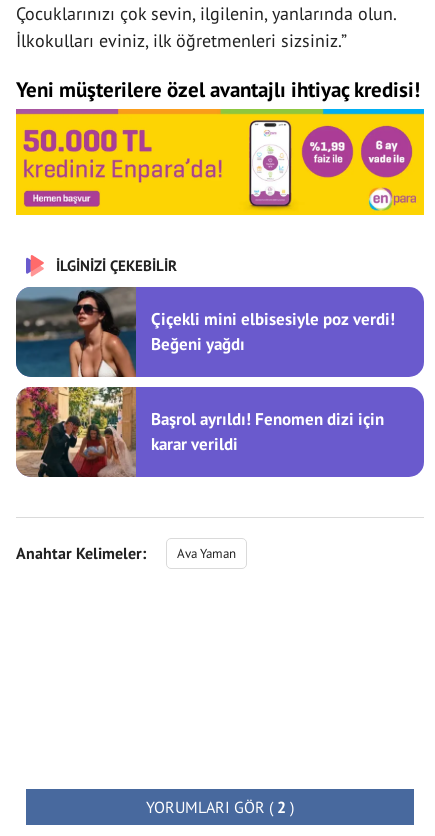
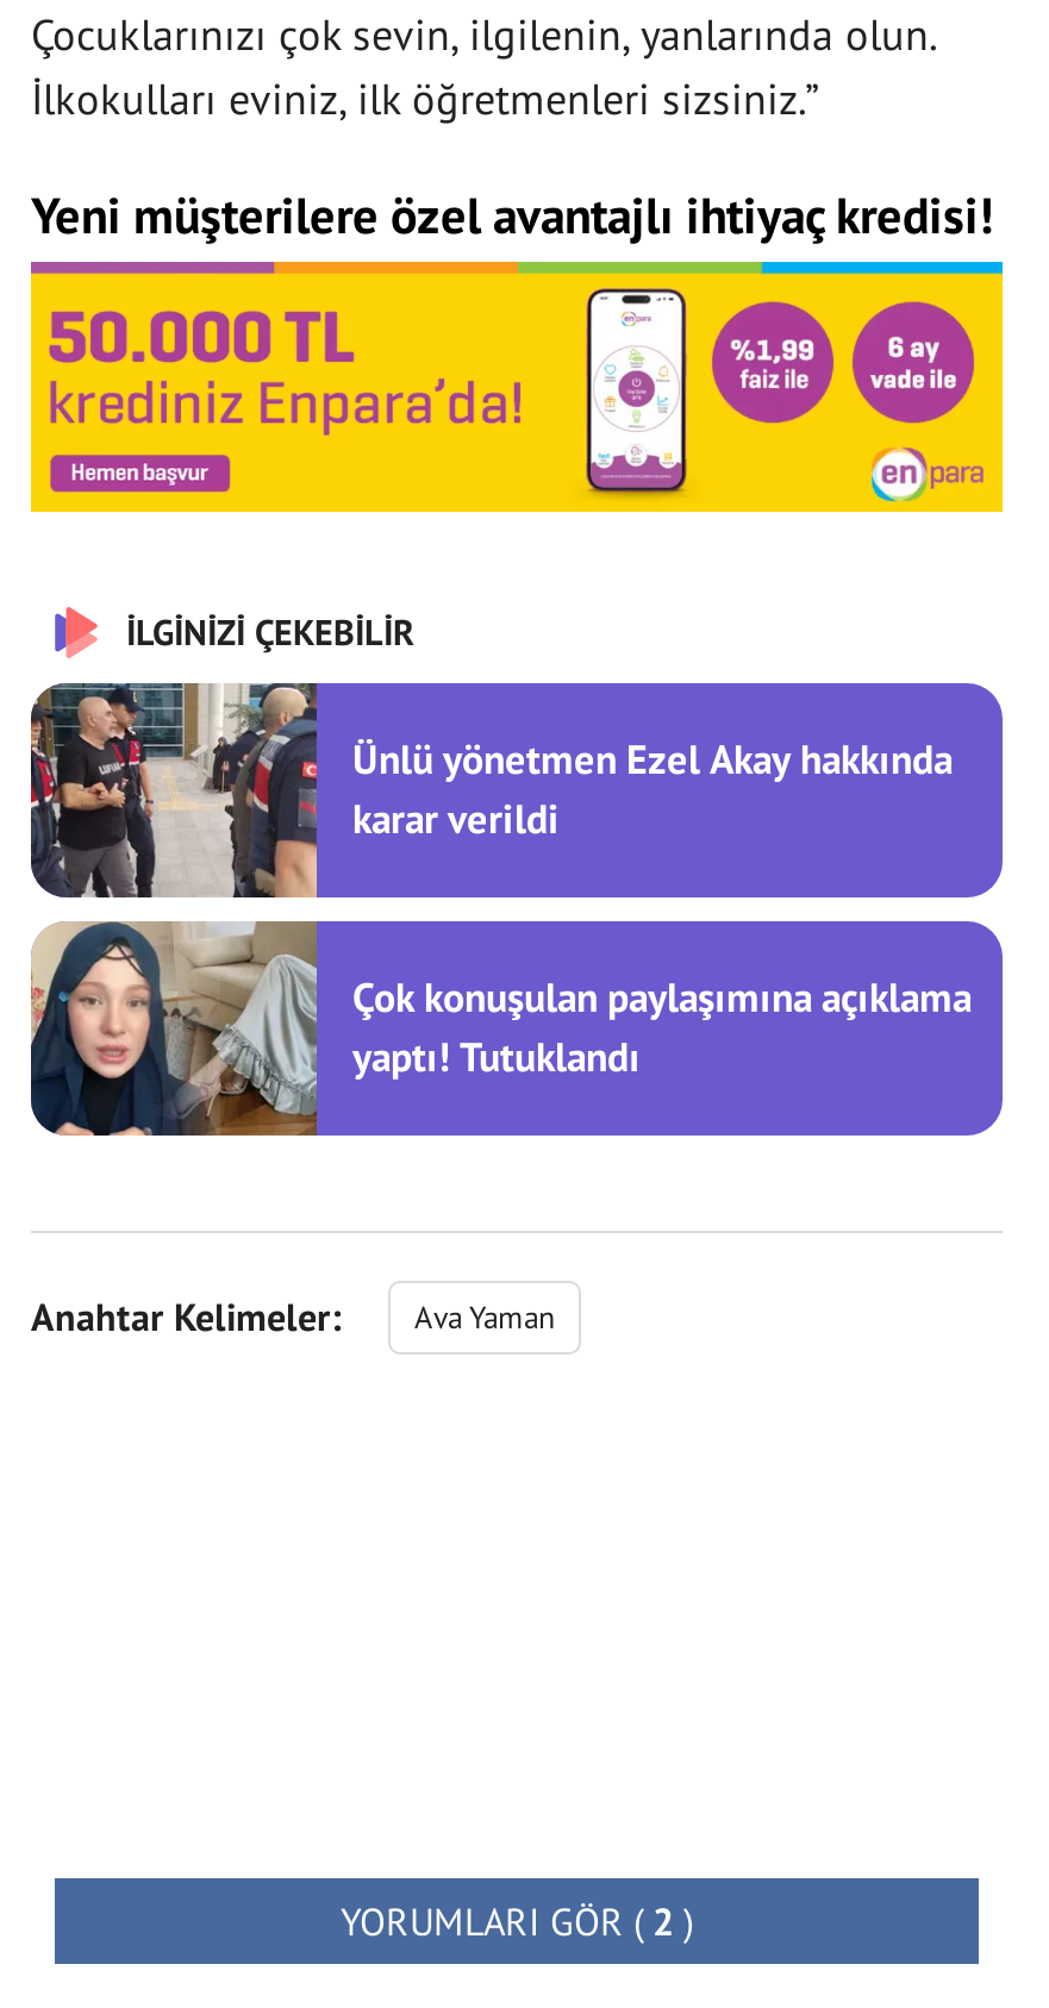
[15,287,395,430] [image] | Çiçekli mini elbisesiyle poz verdi! | Beğeni yağdı | Başrol ayrıldı! Fenomen dizi için -> [31,683,953,900] [image] | Ünlü yönetmen Ezel Akay hakkında
[16,387,136,477] [image] -> [29,921,319,1138] [image]
moved [151,433,238,455] -> [352,792,560,845]: karar verildi
none -> [352,971,972,1083] Çok konuşulan paylaşımına açıklama | yaptı! Tutuklandı

